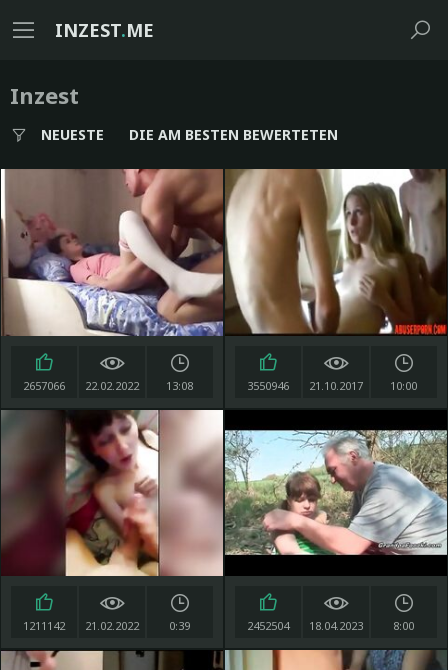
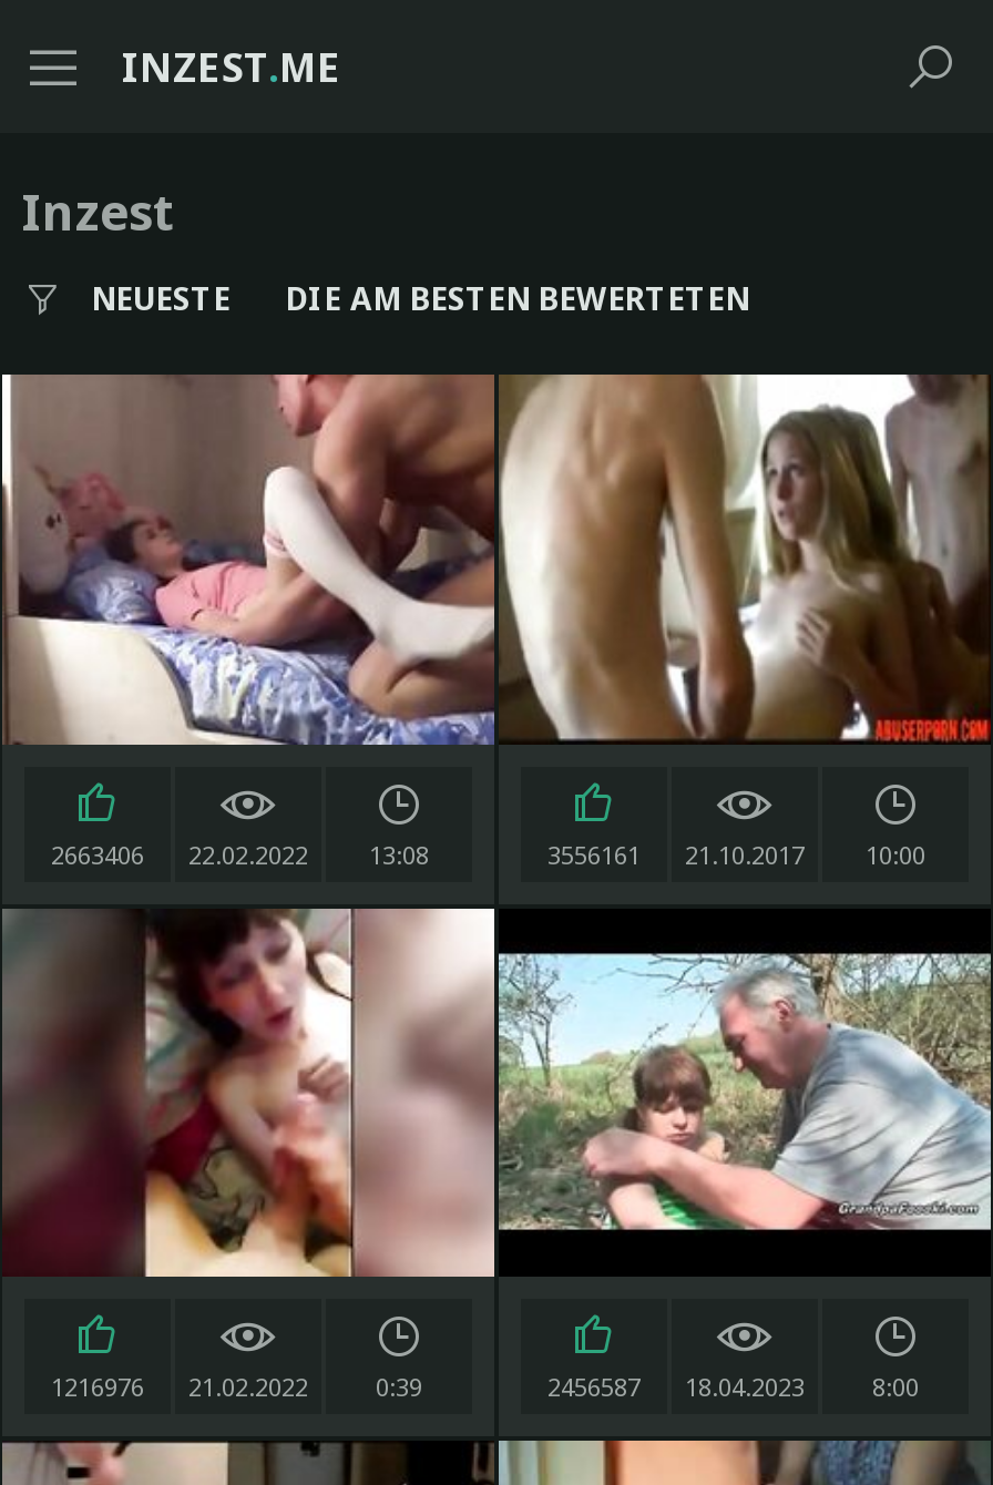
[23,377,193,392] 2657066 22.02.2022 13:08 -> [51,837,429,870] 2663406 22.02.2022 13:08
[247,377,417,392] 3550946 21.10.2017 10:00 -> [547,837,925,870] 3556161 21.10.2017 10:00
[23,618,139,633] 1211142 21.02.2022 -> [51,1370,308,1403] 1216976 21.02.2022
[247,618,363,633] 2452504 18.04.2023 -> [547,1370,805,1403] 2456587 18.04.2023

